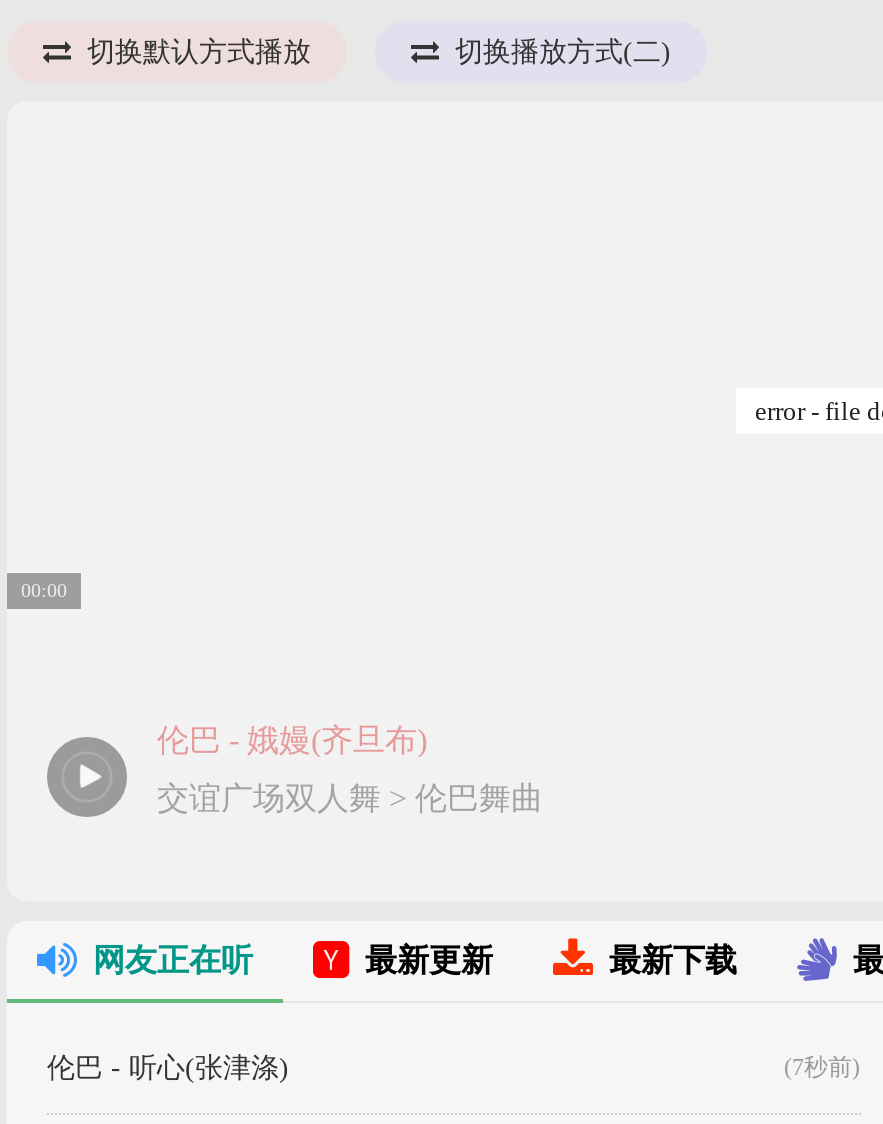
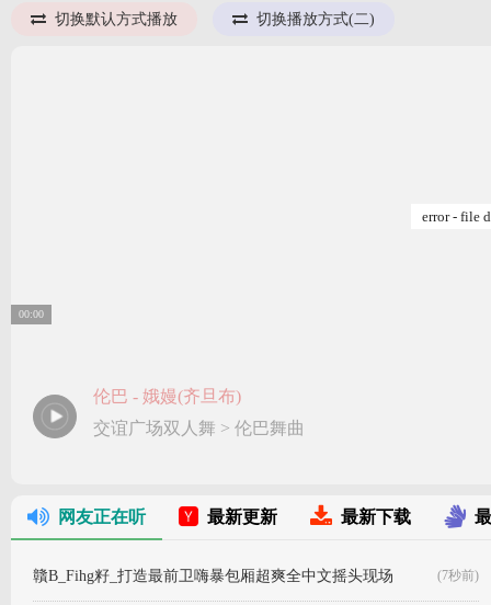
[47,1053,289,1083] 伦巴 - 听心(张津涤) -> [33,568,393,584] 贛B_Fihg籽_打造最前卫嗨暴包厢超爽全中文摇头现场

